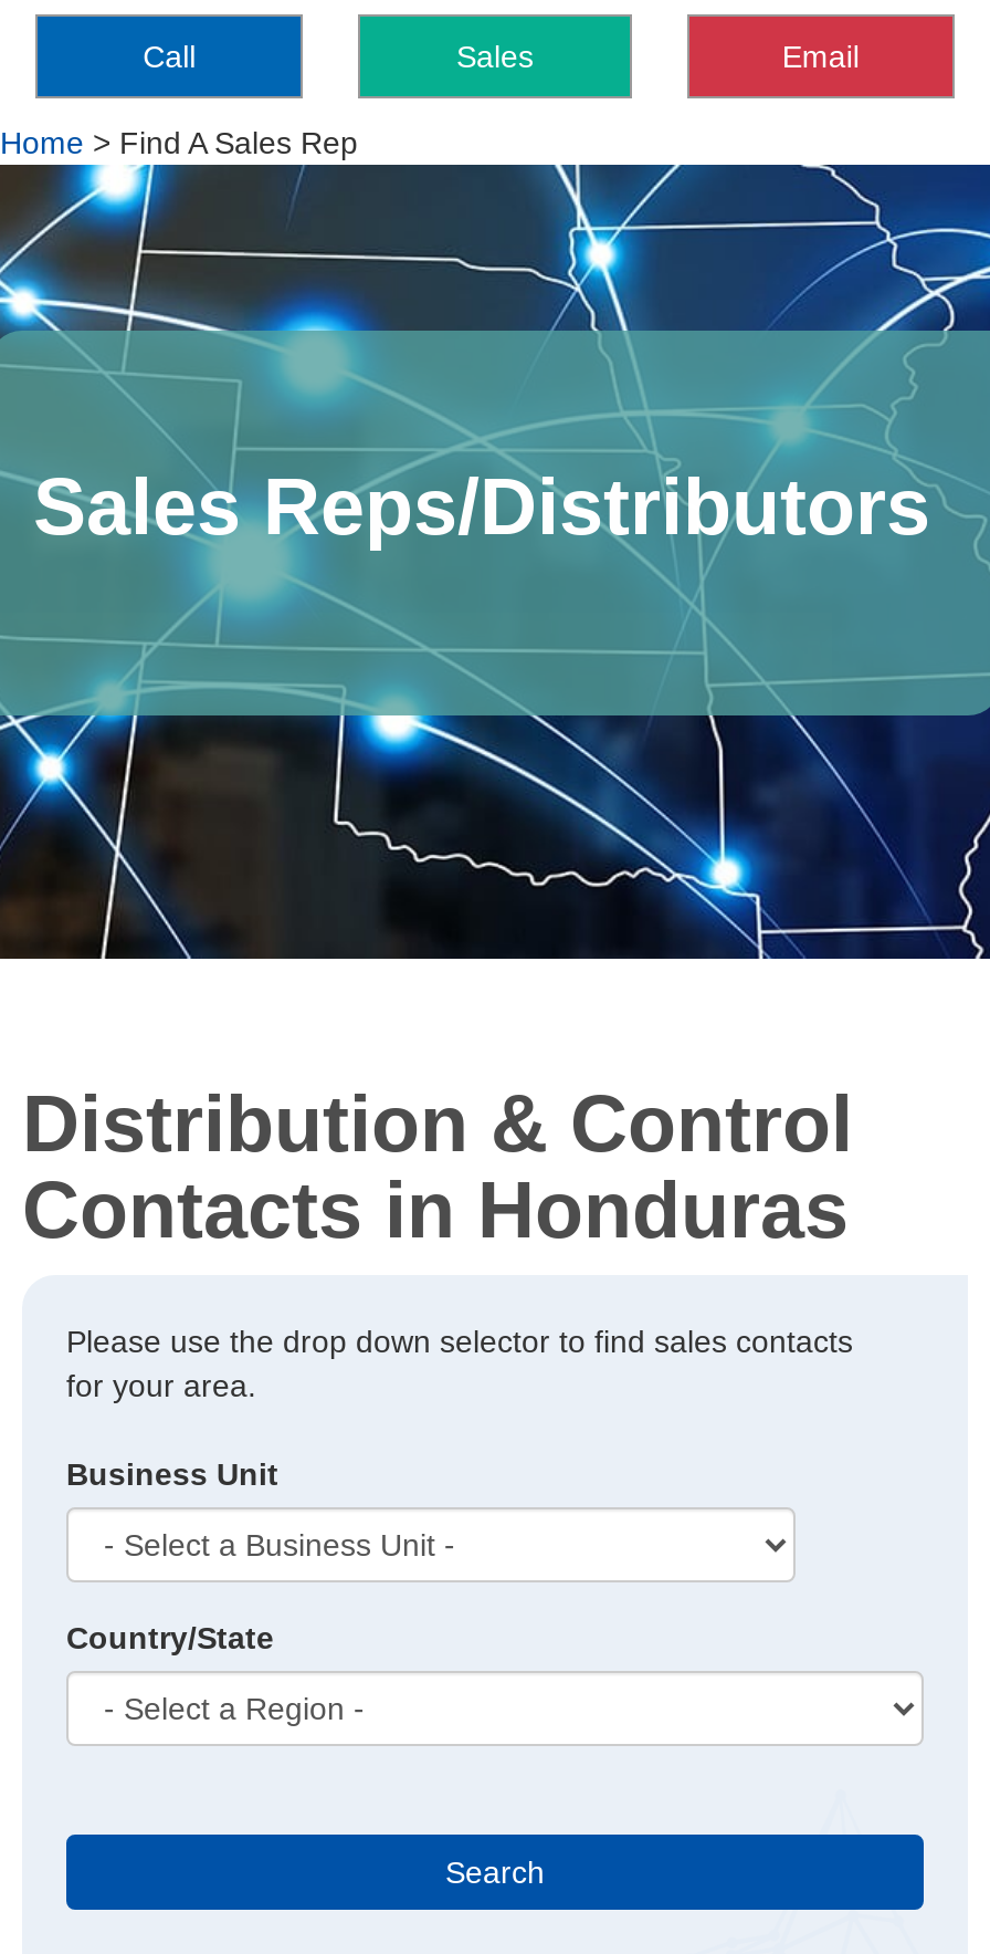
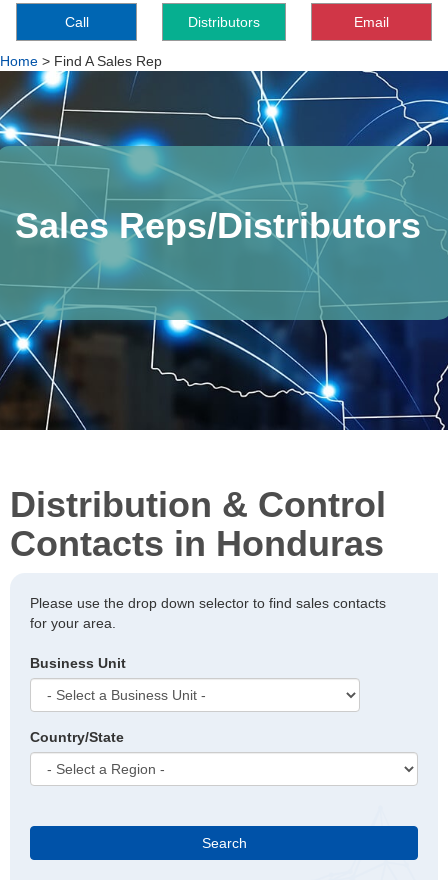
[456,39,534,74] Sales -> [188,14,260,30] Distributors

